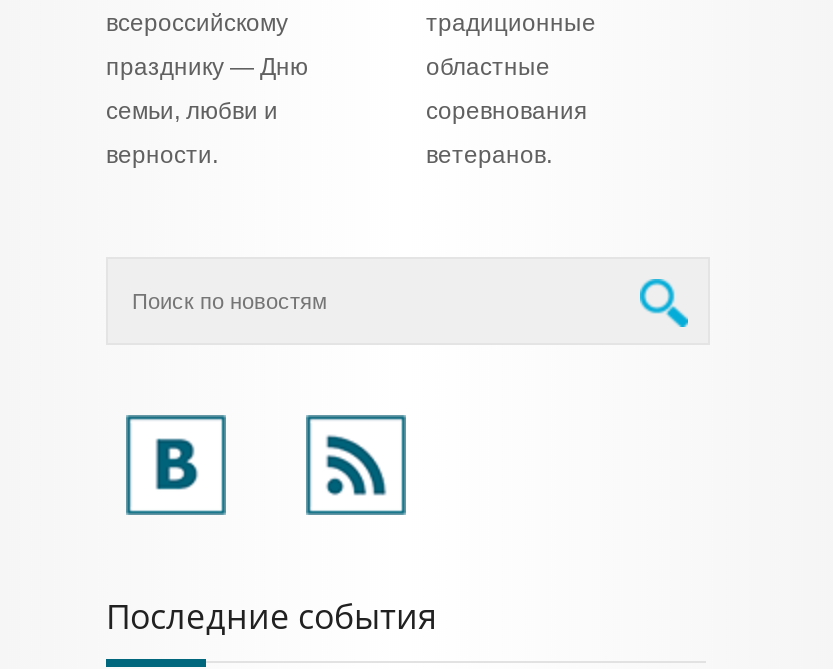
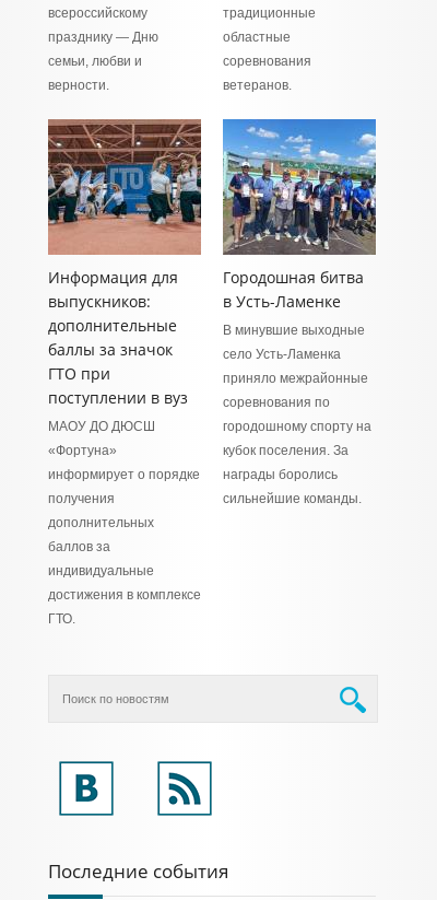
none -> [47,118,202,627] [image] | Информация для | выпускников: | дополнительные | баллы за значок | ГТО при | поступлении в вуз | МАОУ ДО ДЮСШ | «Фортуна» | информирует о порядке | получения | дополнительных | баллов за | индивидуальные | достижения в комплексе | ГТО.
none -> [222,118,377,506] [image] | Городошная битва | в Усть-Ламенке | В минувшие выходные | село Усть-Ламенка | приняло межрайонные | соревнования по | городошному спорту на | кубок поселения. За | награды боролись | сильнейшие команды.

